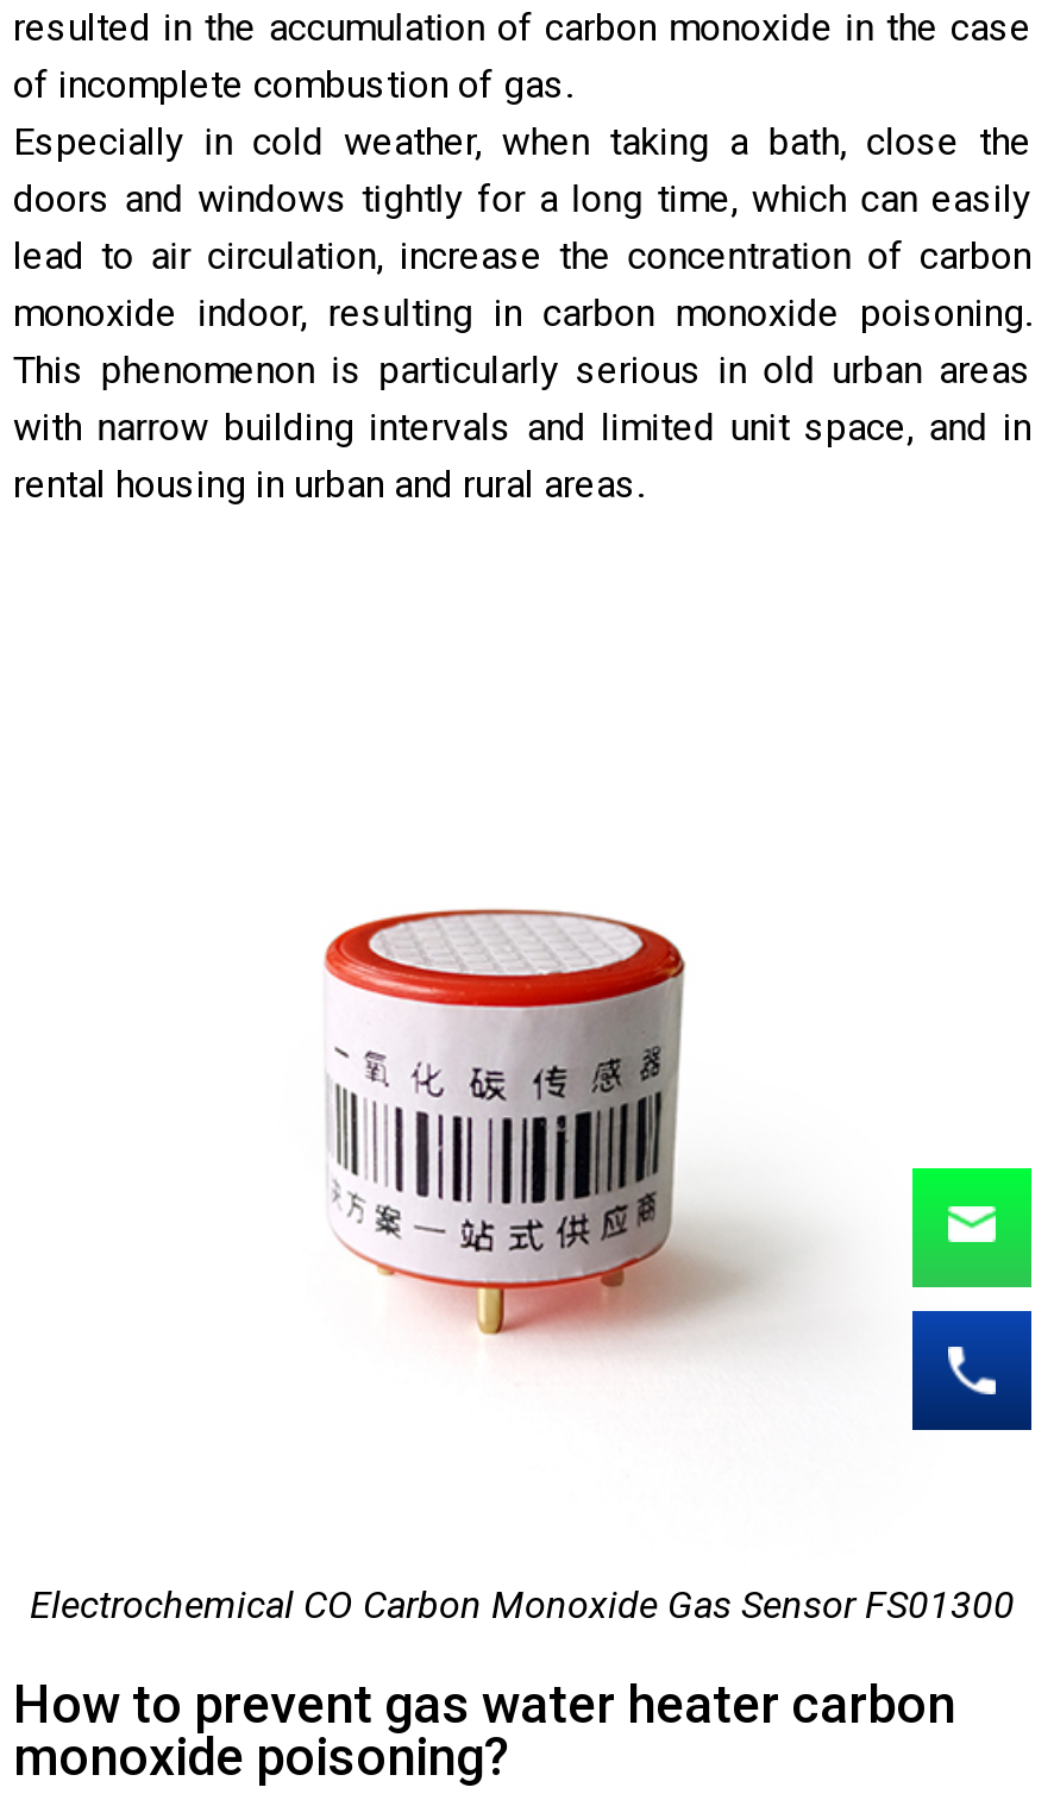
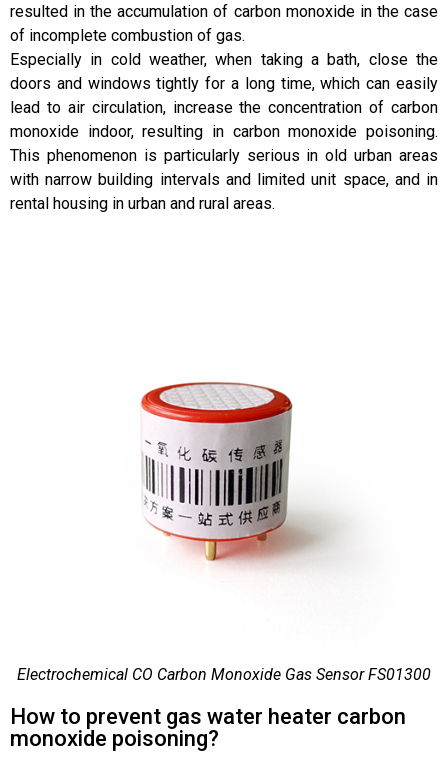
[910,1166,1034,1290] [image] -> none
[910,1309,1034,1432] [image] -> none

